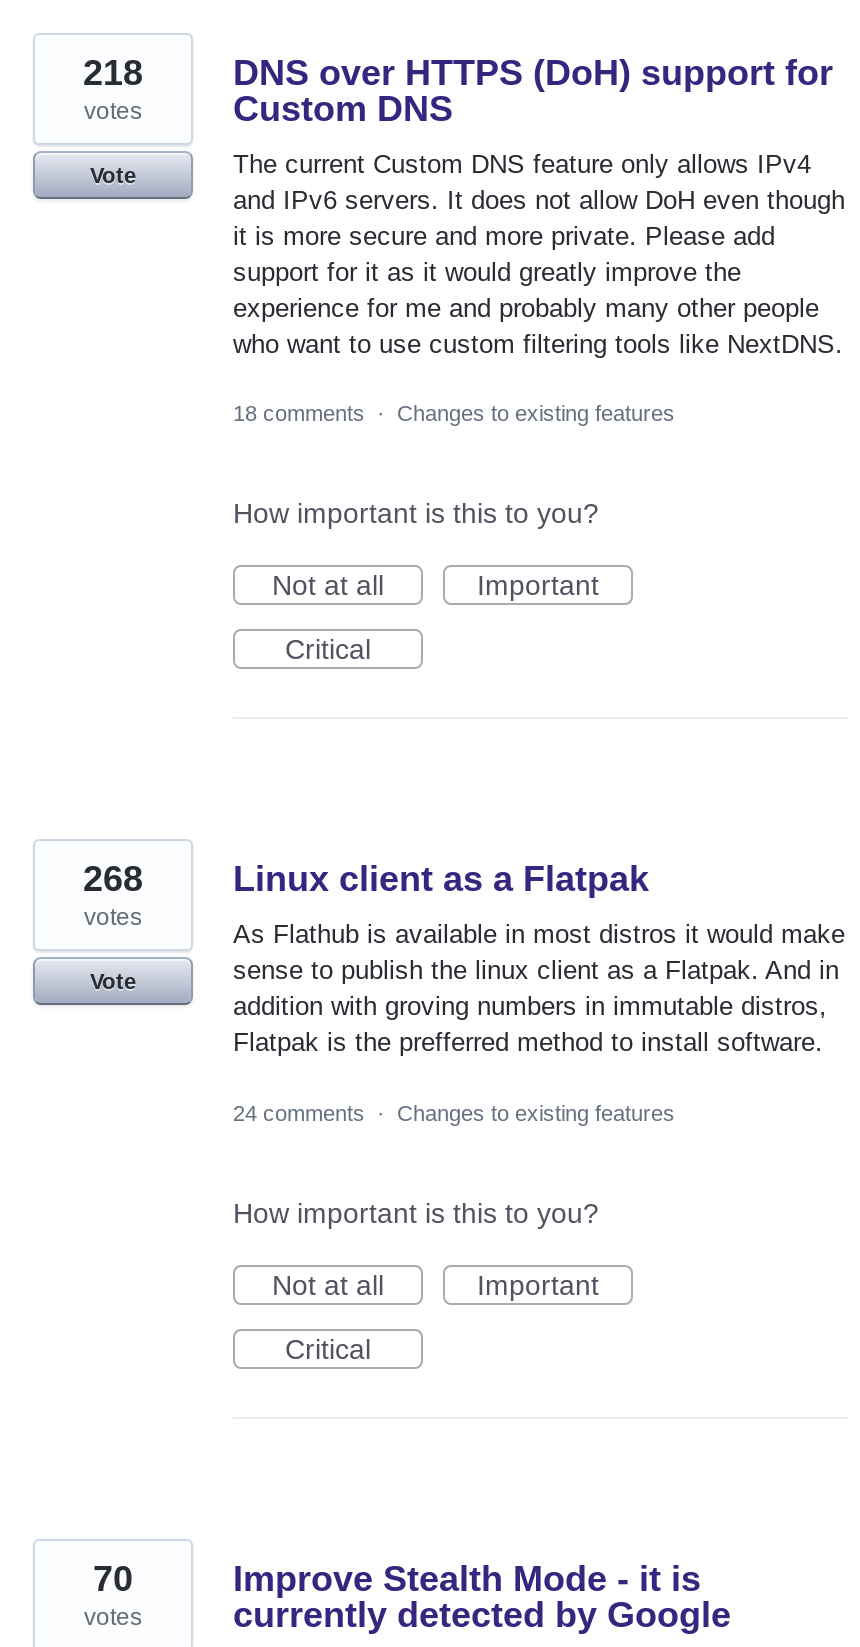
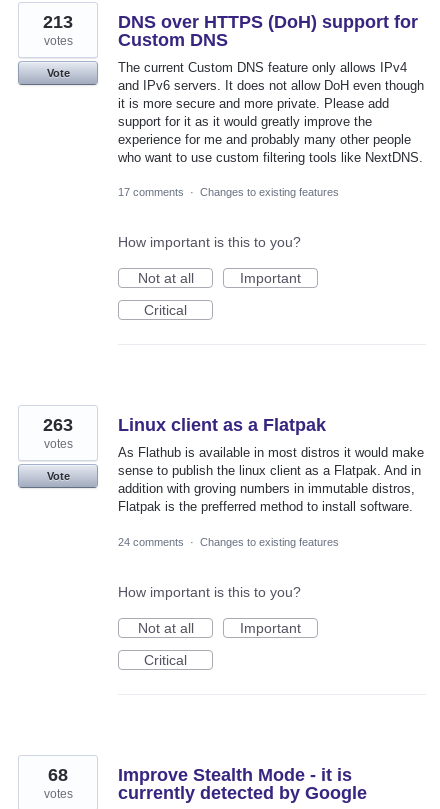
[83,53,143,93] 218 -> [43,12,73,32] 213
[233,402,675,426] 18 comments · Changes to existing features -> [118,186,339,198] 17 comments · Changes to existing features
[83,860,143,900] 268 -> [43,415,73,435] 263
[93,1558,133,1598] 70 -> [48,765,68,785] 68

